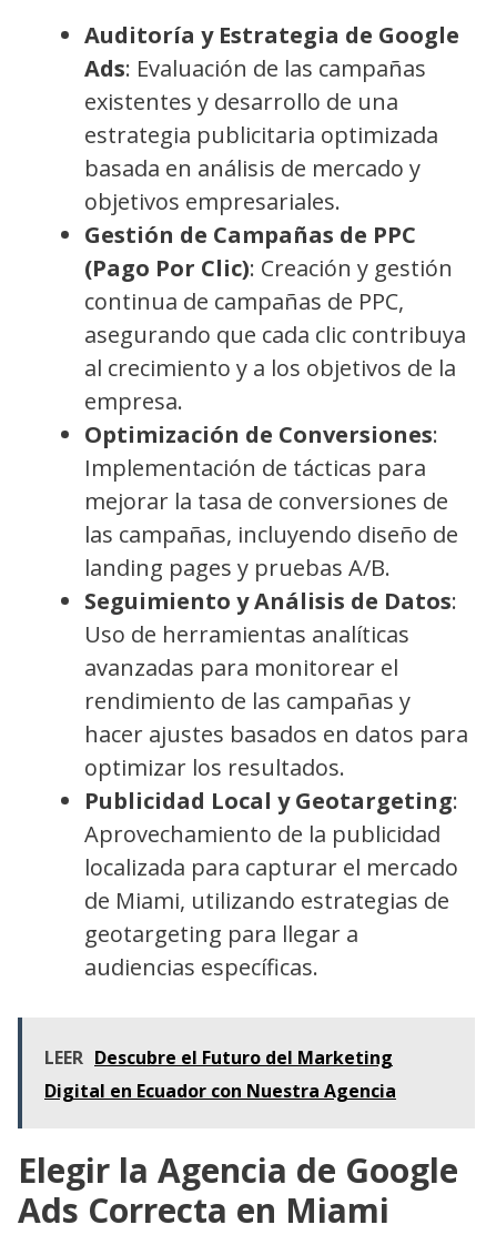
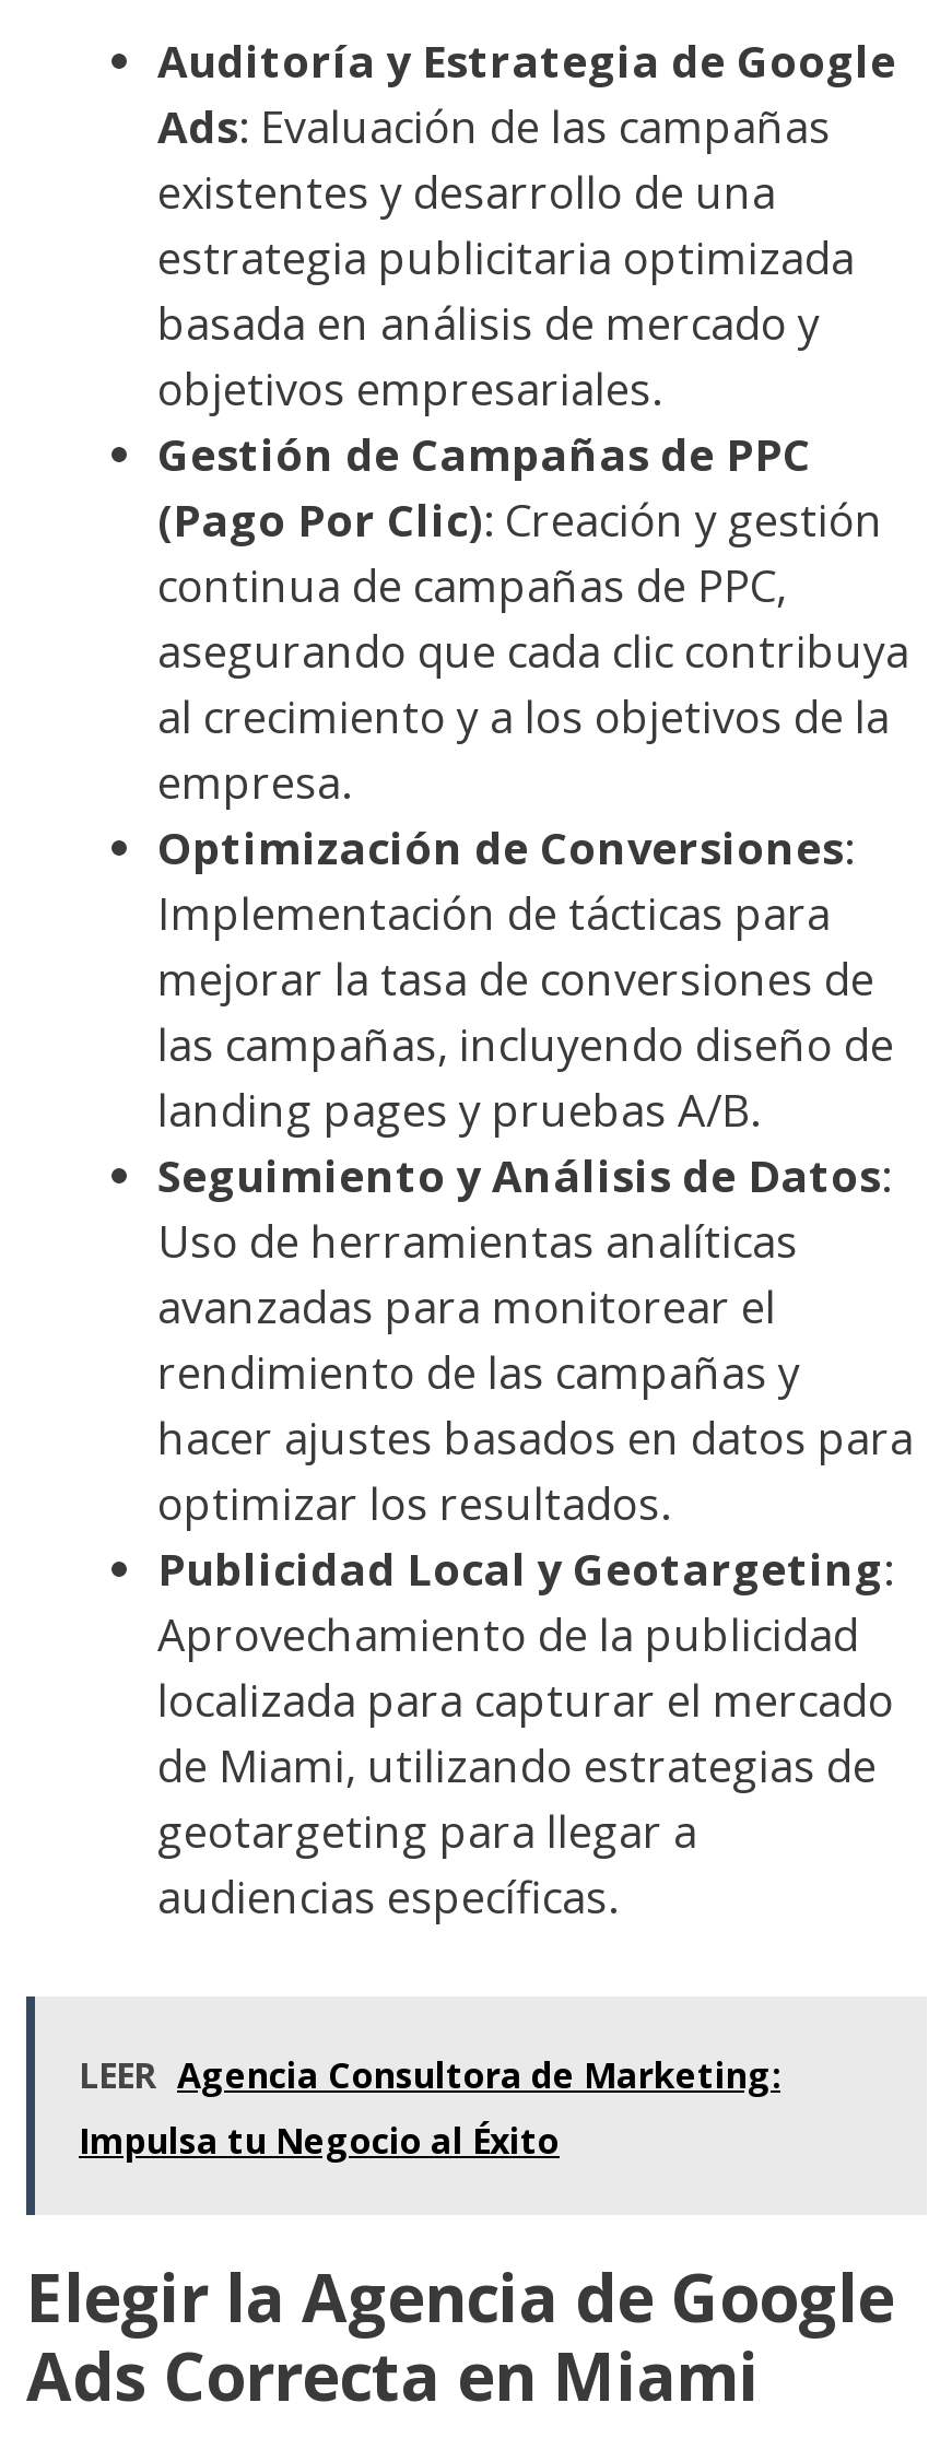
[44,1045,396,1103] LEER Descubre el Futuro del Marketing | Digital en Ecuador con Nuestra Agencia -> [79,2051,780,2165] LEER Agencia Consultora de Marketing: | Impulsa tu Negocio al Éxito

